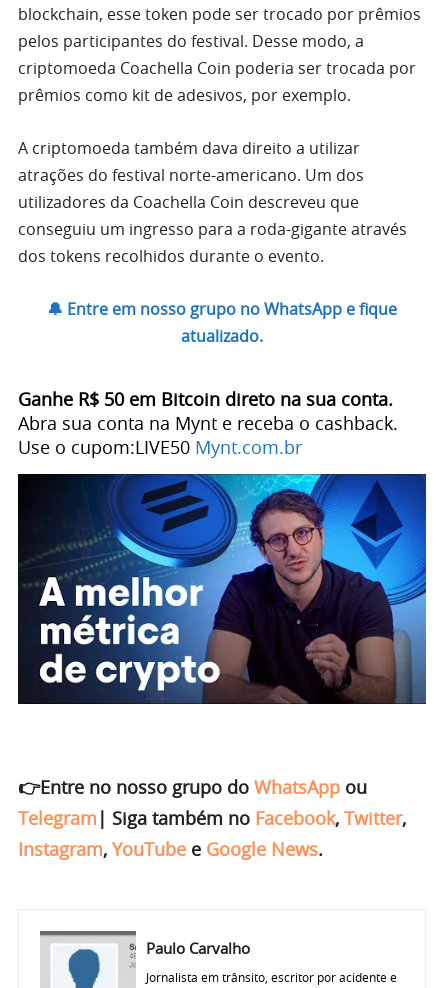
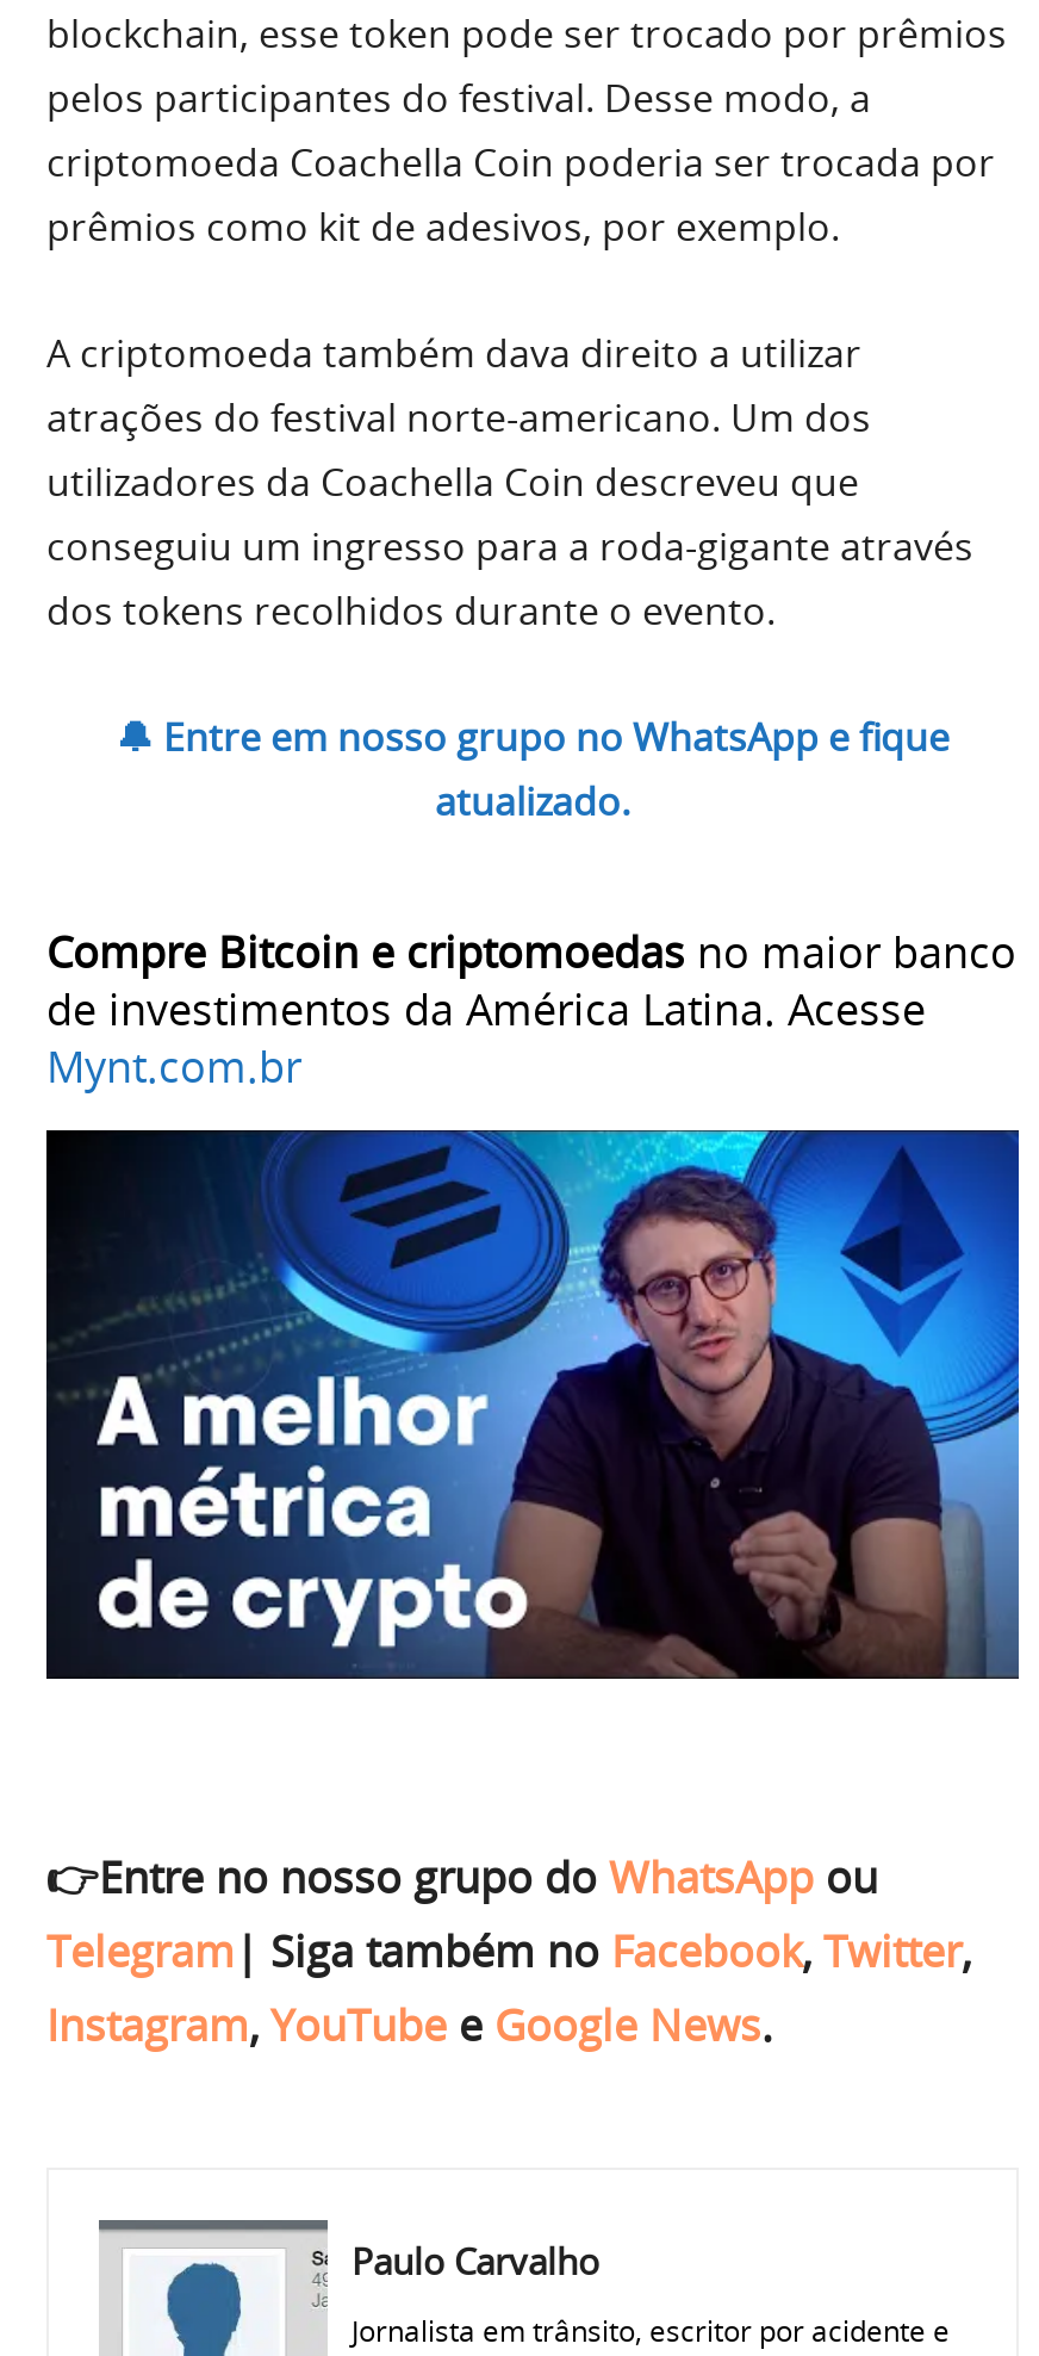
[18,387,398,459] Ganhe R$ 50 em Bitcoin direto na sua conta. | Abra sua conta na Mynt e receba o cashback. | Use o cupom:LIVE50 Mynt.com.br -> [46,924,1016,1095] Compre Bitcoin e criptomoedas no maior banco | de investimentos da América Latina. Acesse | Mynt.com.br

